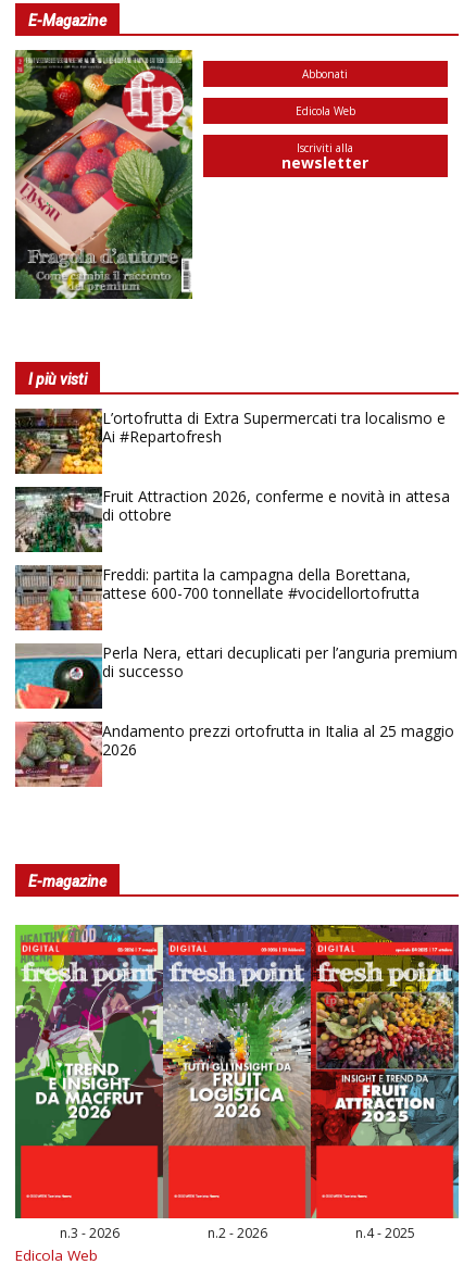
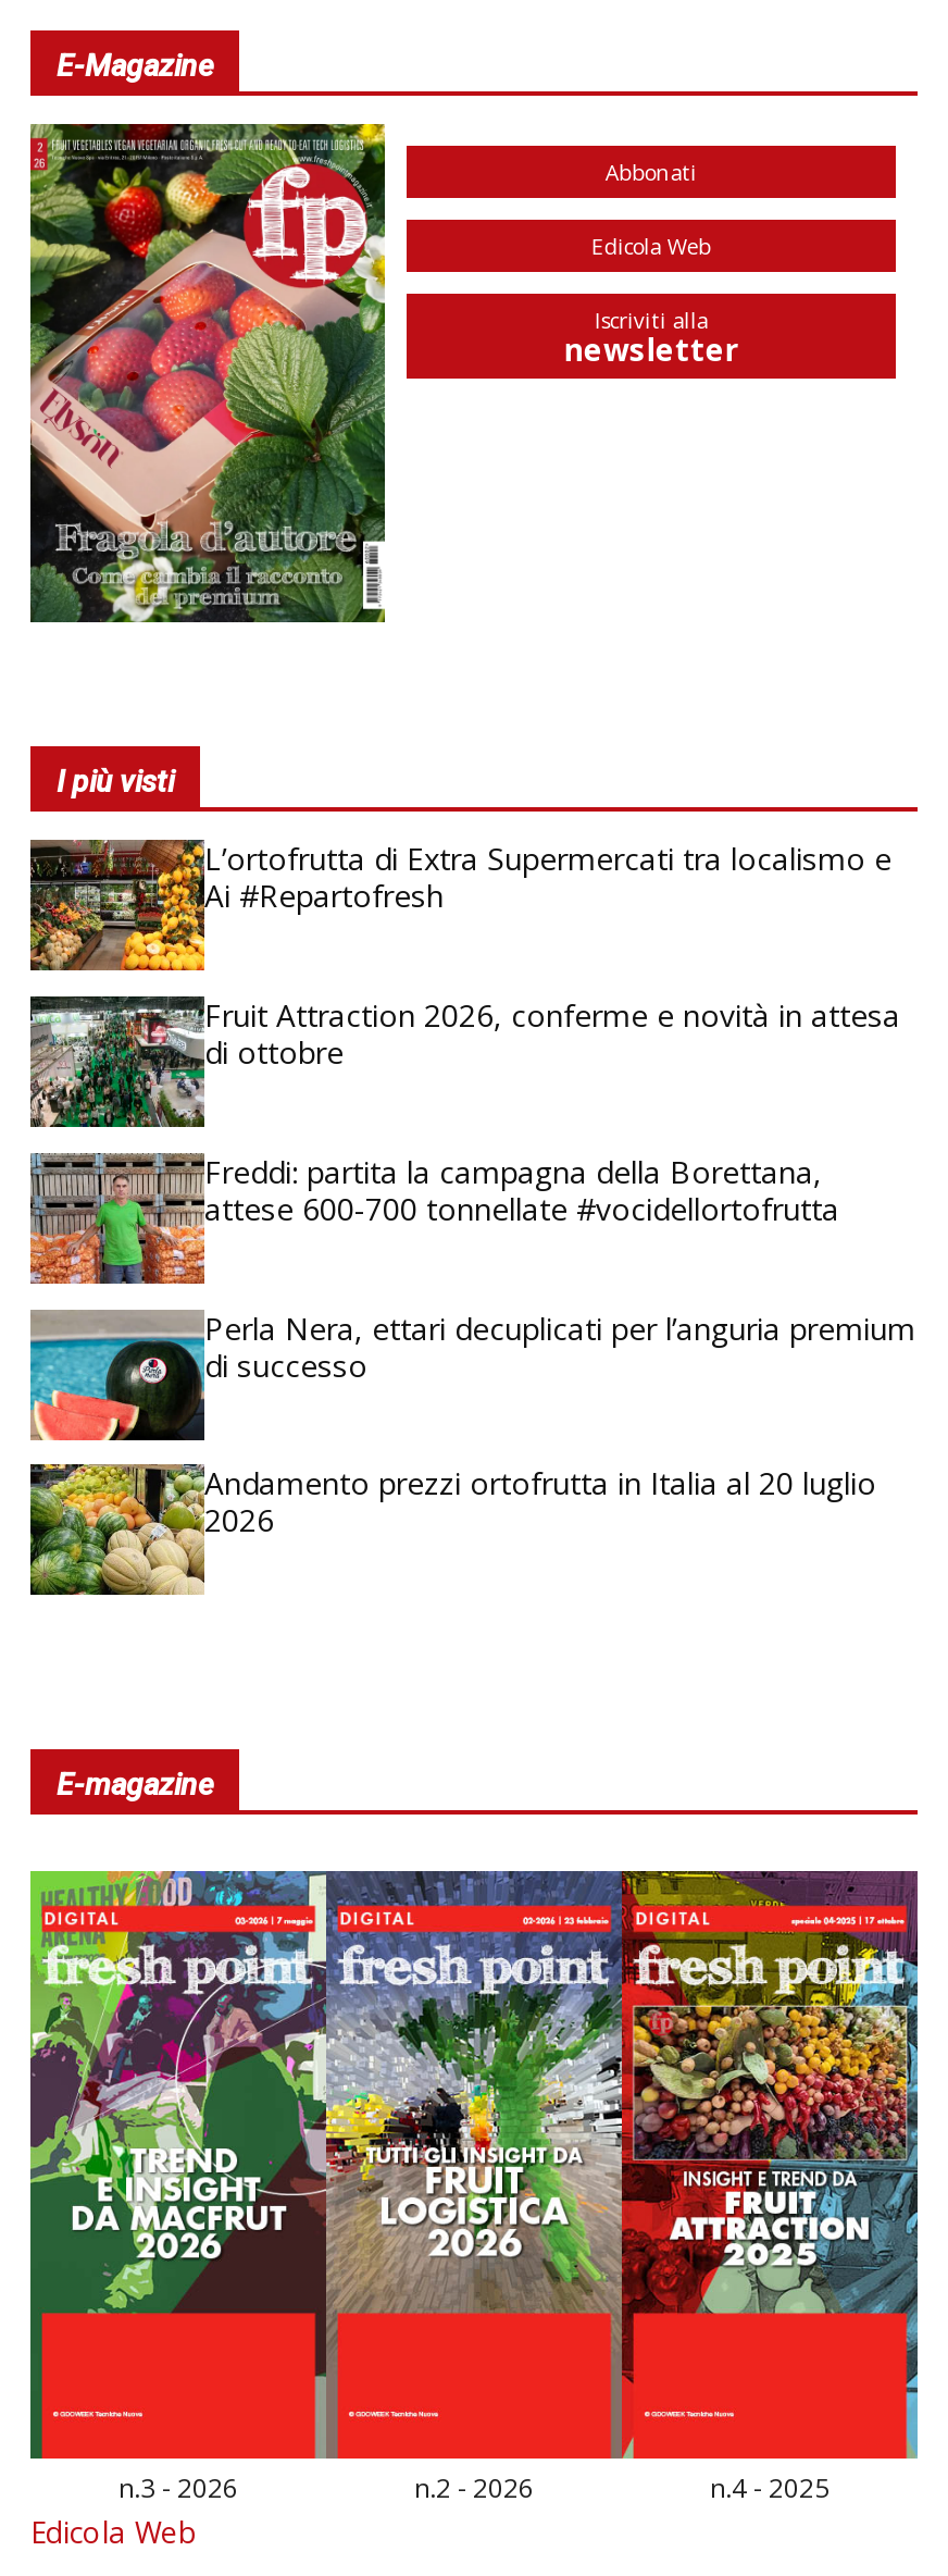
[14,721,454,788] [image] | Andamento prezzi ortofrutta in Italia al 25 maggio -> [28,1461,876,1596] [image] | Andamento prezzi ortofrutta in Italia al 20 luglio

